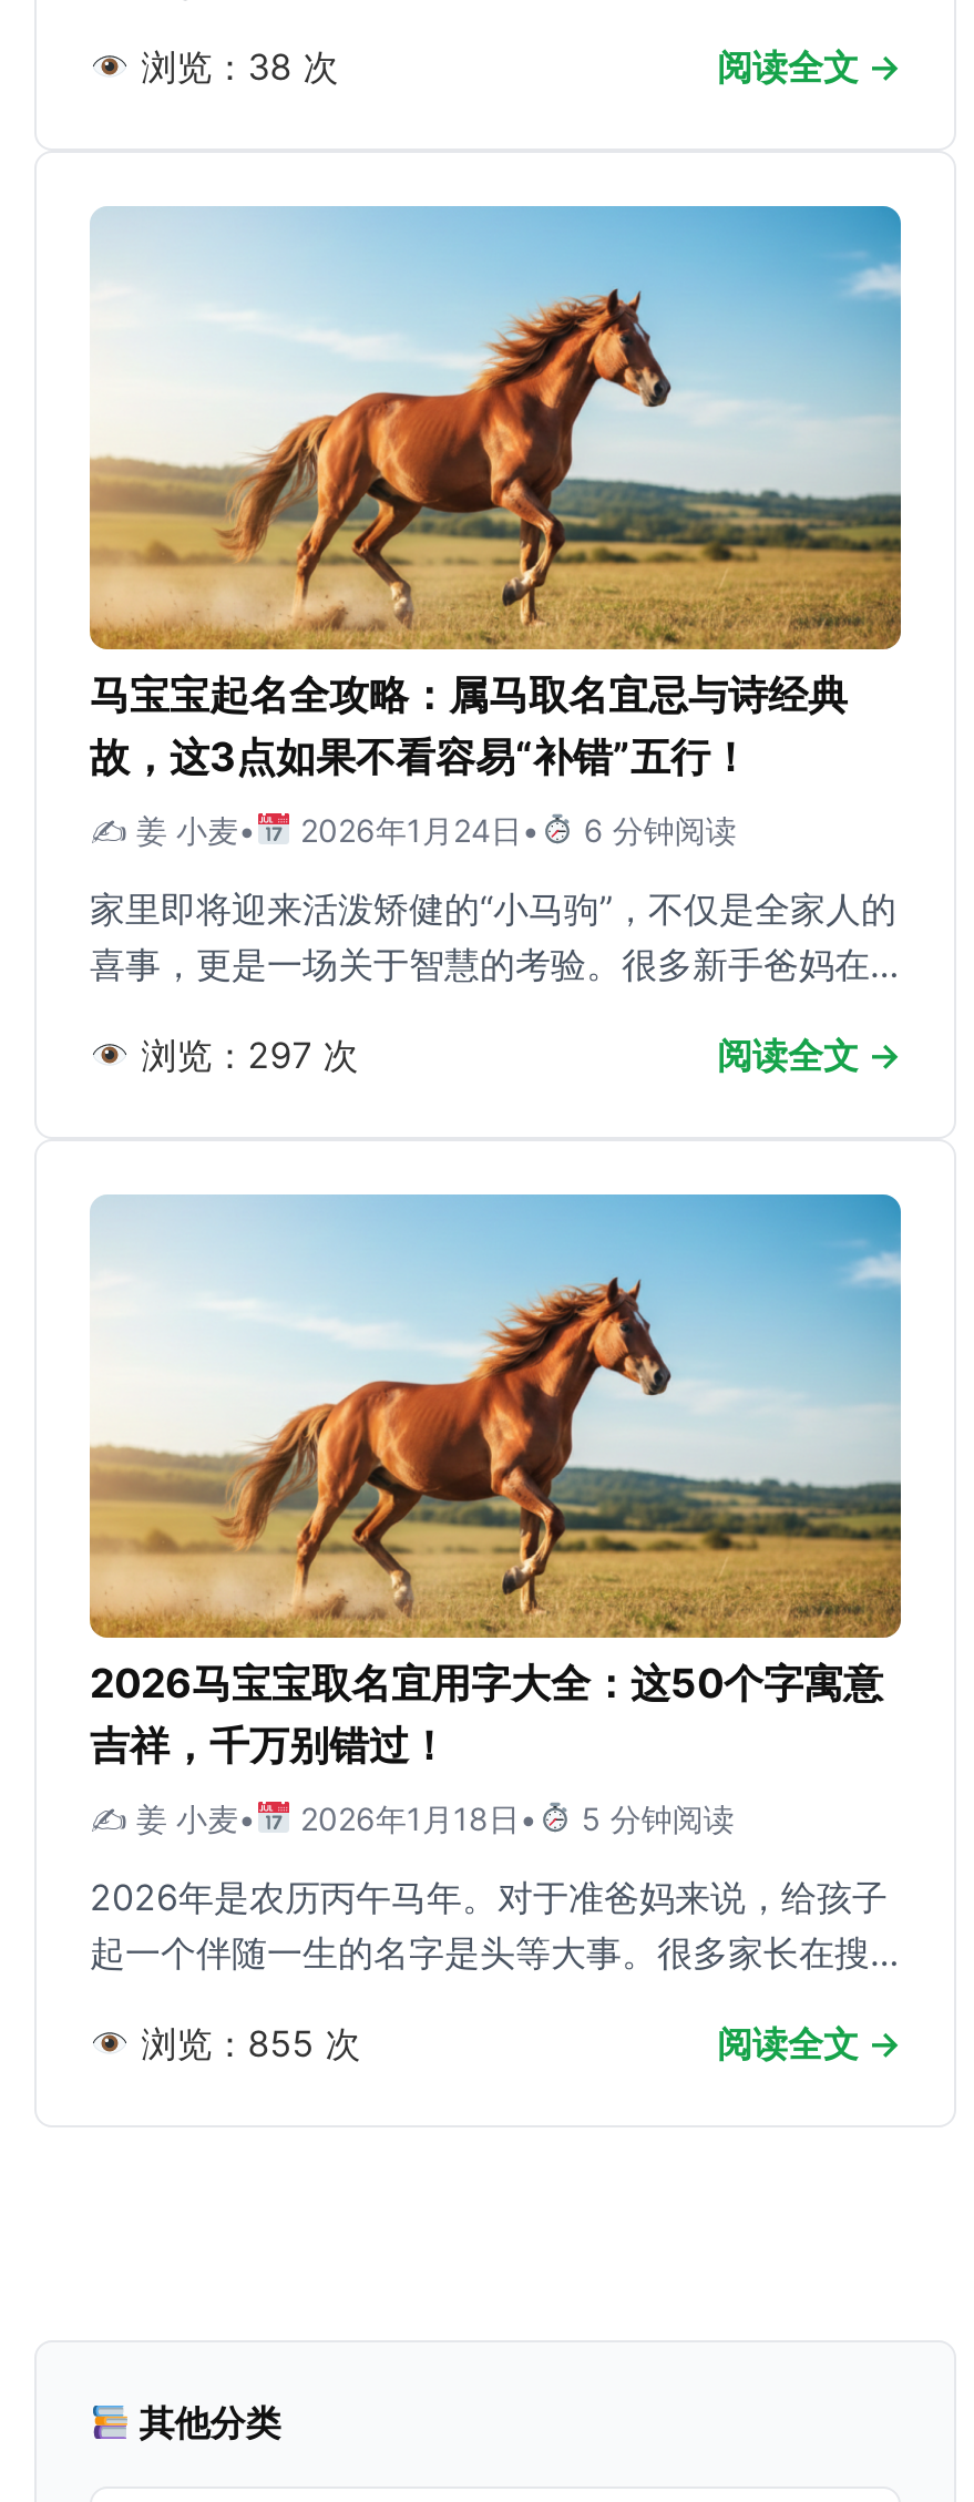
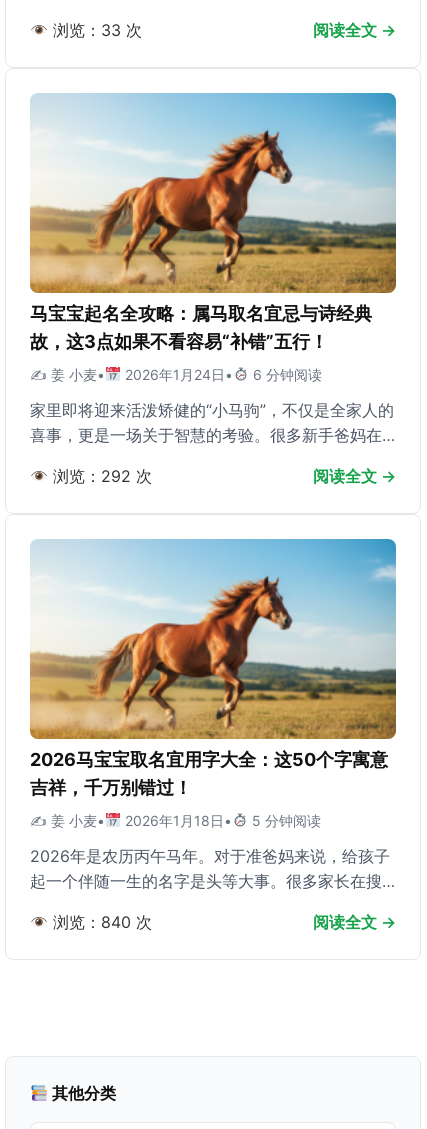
[130,44,338,89] 浏览：38 次 -> [48,20,142,40] 浏览：33 次
[130,1033,358,1077] 浏览：297 次 -> [48,466,152,486] 浏览：292 次
[130,2021,361,2065] 浏览：855 次 -> [48,912,152,932] 浏览：840 次

